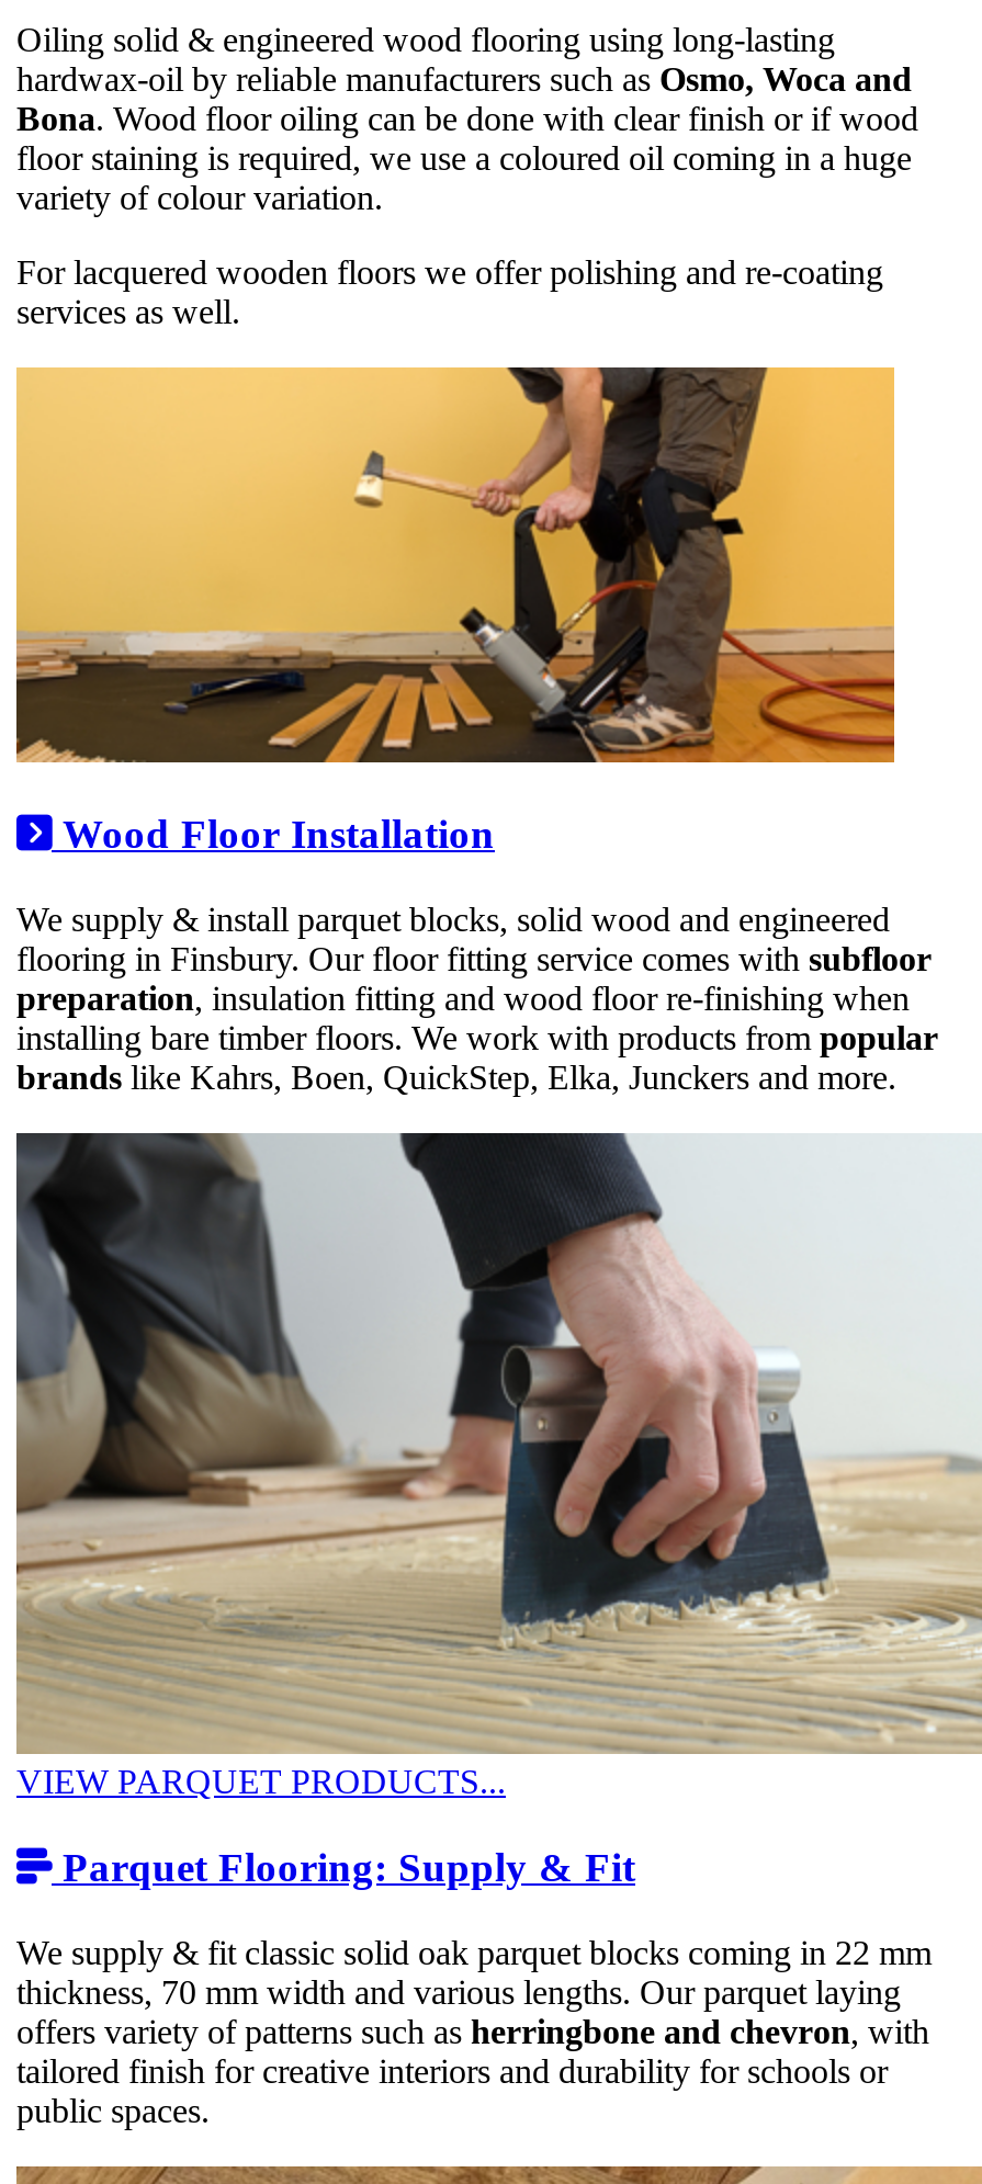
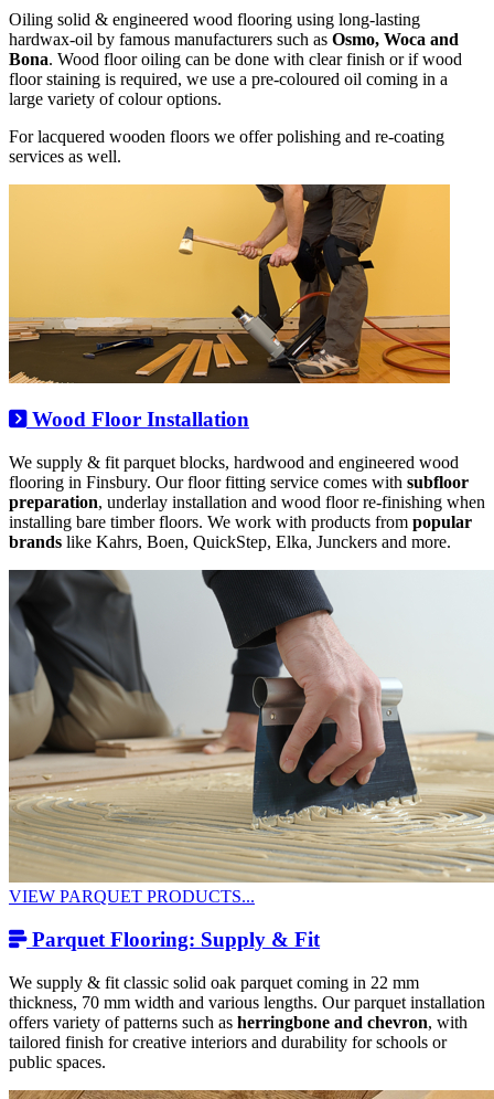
[16,60,912,97] hardwax-oil by reliable manufacturers such asOsmo, Woca and -> [9,29,459,48] hardwax-oil by famous manufacturers such asOsmo, Woca and
[16,139,912,215] floor staining is required, we use a coloured oil coming in a huge | variety of colour variation. -> [9,69,448,108] floor staining is required, we use a pre-coloured oil coming in a | large variety of colour options.
[16,901,890,938] We supply & install parquet blocks, solid wood and engineered -> [9,453,459,472] We supply & fit parquet blocks, hardwood and engineered wood
[16,980,910,1017] preparation, insulation fitting and wood floor re-finishing when -> [9,493,485,512] preparation, underlay installation and wood floor re-finishing when
[16,1933,932,2010] We supply & fit classic solid oak parquet blocks coming in 22 mm | thickness, 70 mm width and various lengths. Our parquet laying -> [9,973,485,1011] We supply & fit classic solid oak parquet coming in 22 mm | thickness, 70 mm width and various lengths. Our parquet installation

